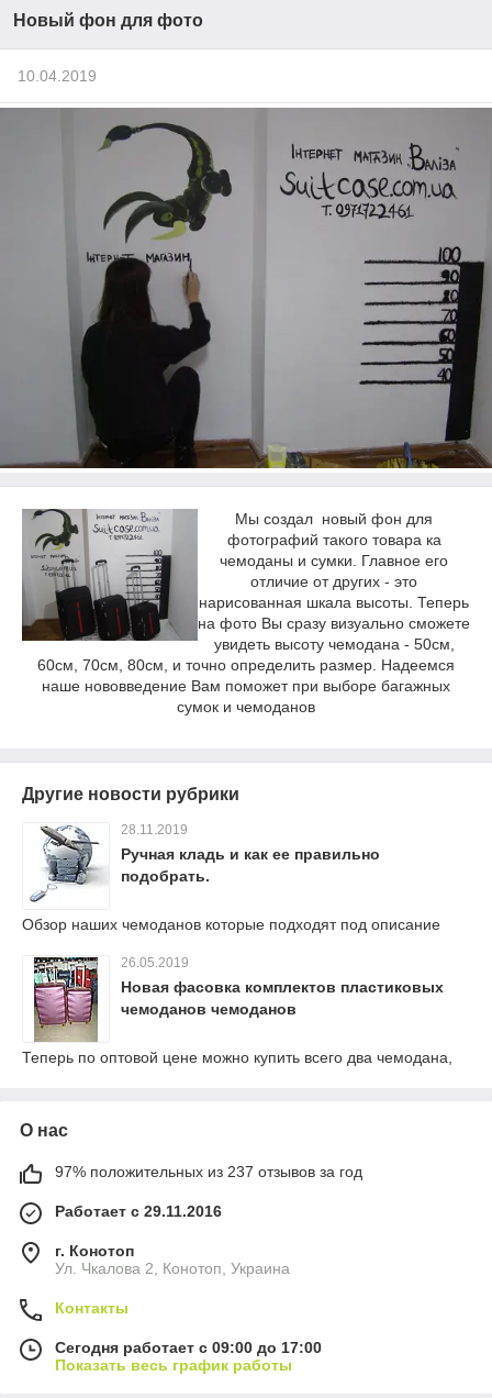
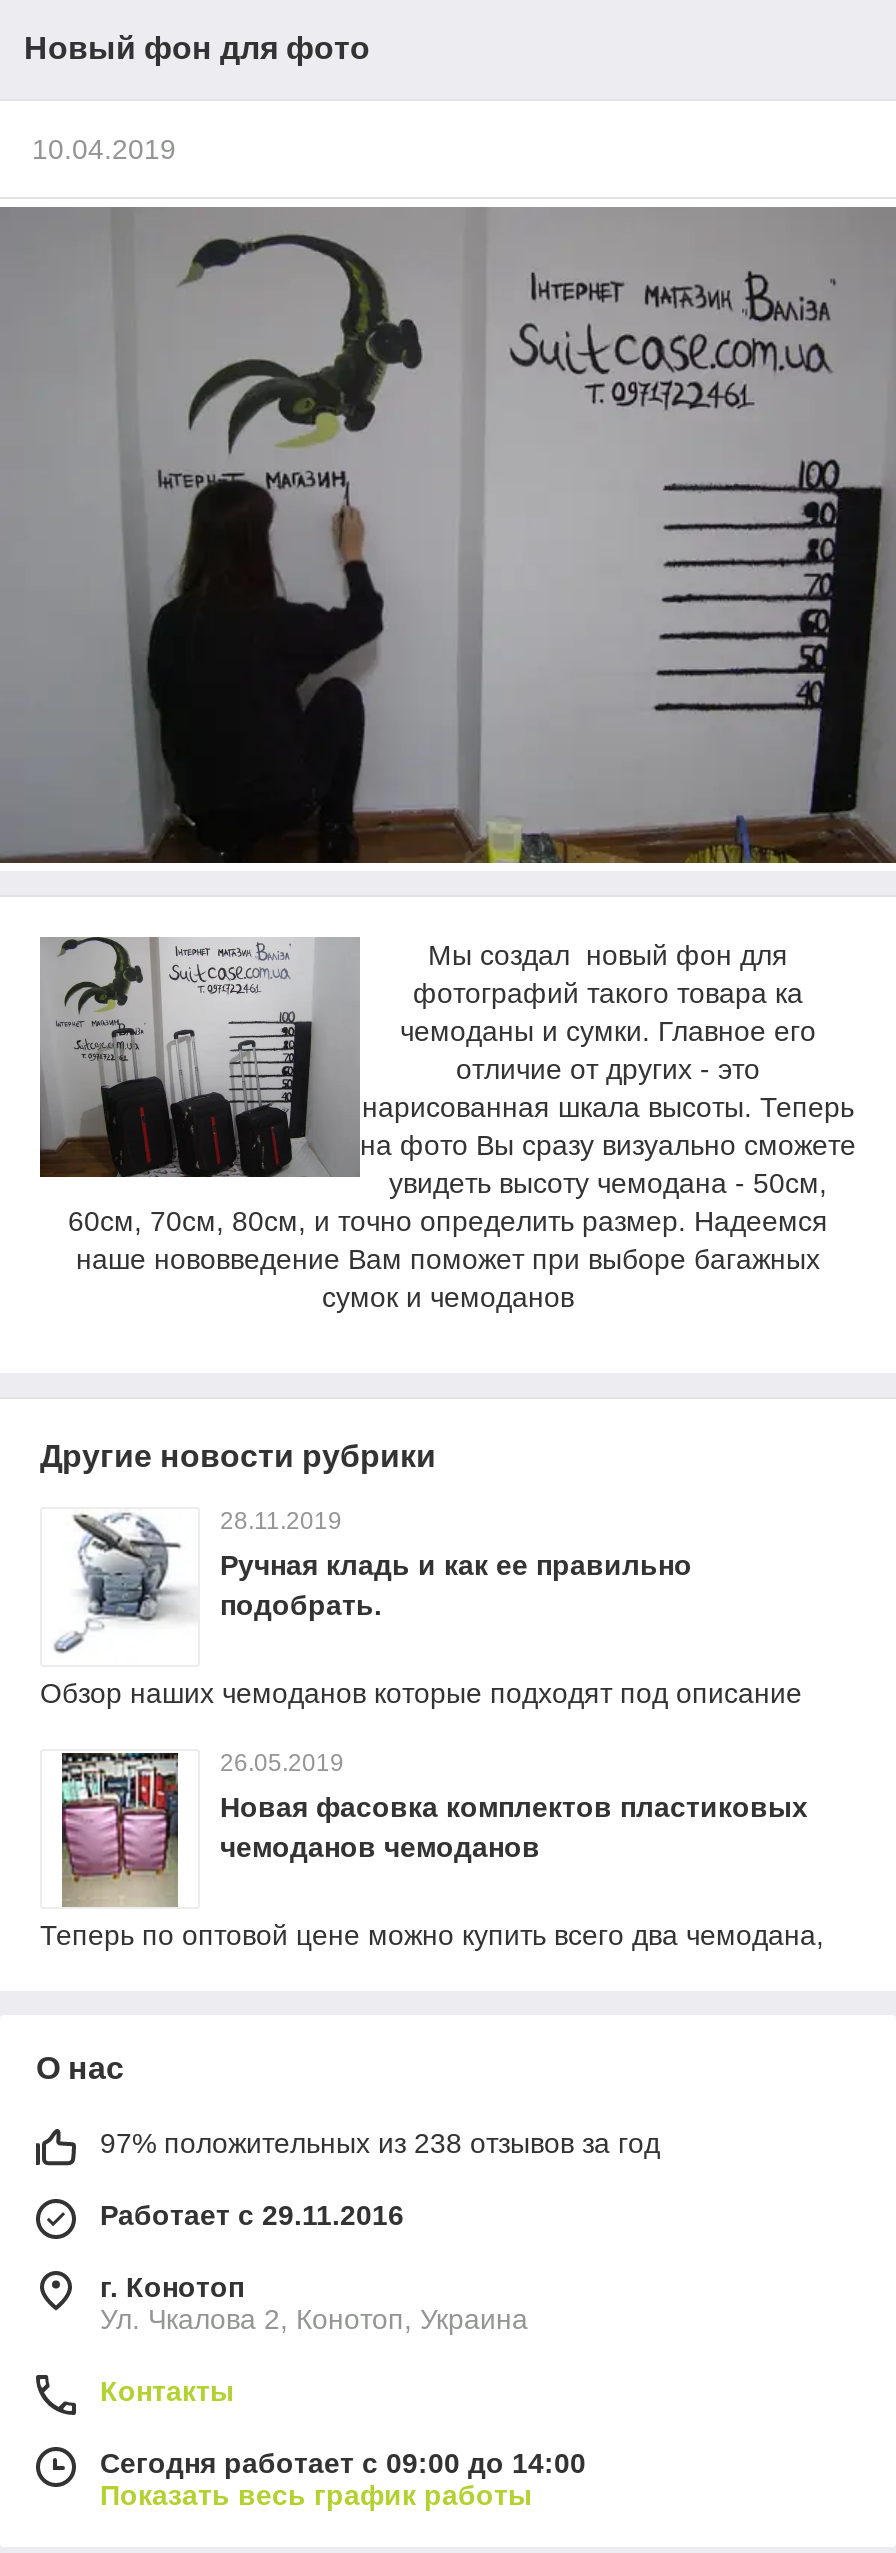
[55,1163,362,1180] 97% положительных из 237 отзывов за год -> [100,2127,660,2159] 97% положительных из 238 отзывов за год
[55,1339,322,1356] Сегодня работает с 09:00 до 17:00 -> [100,2447,586,2479] Сегодня работает с 09:00 до 14:00

